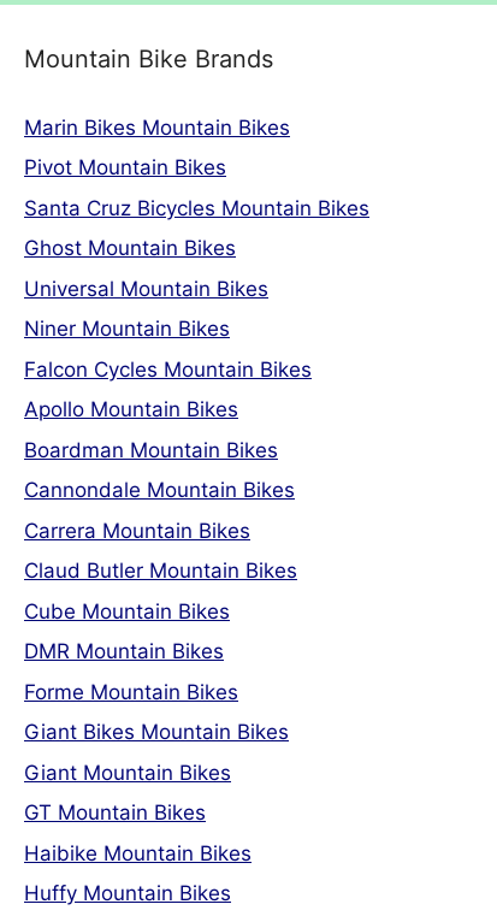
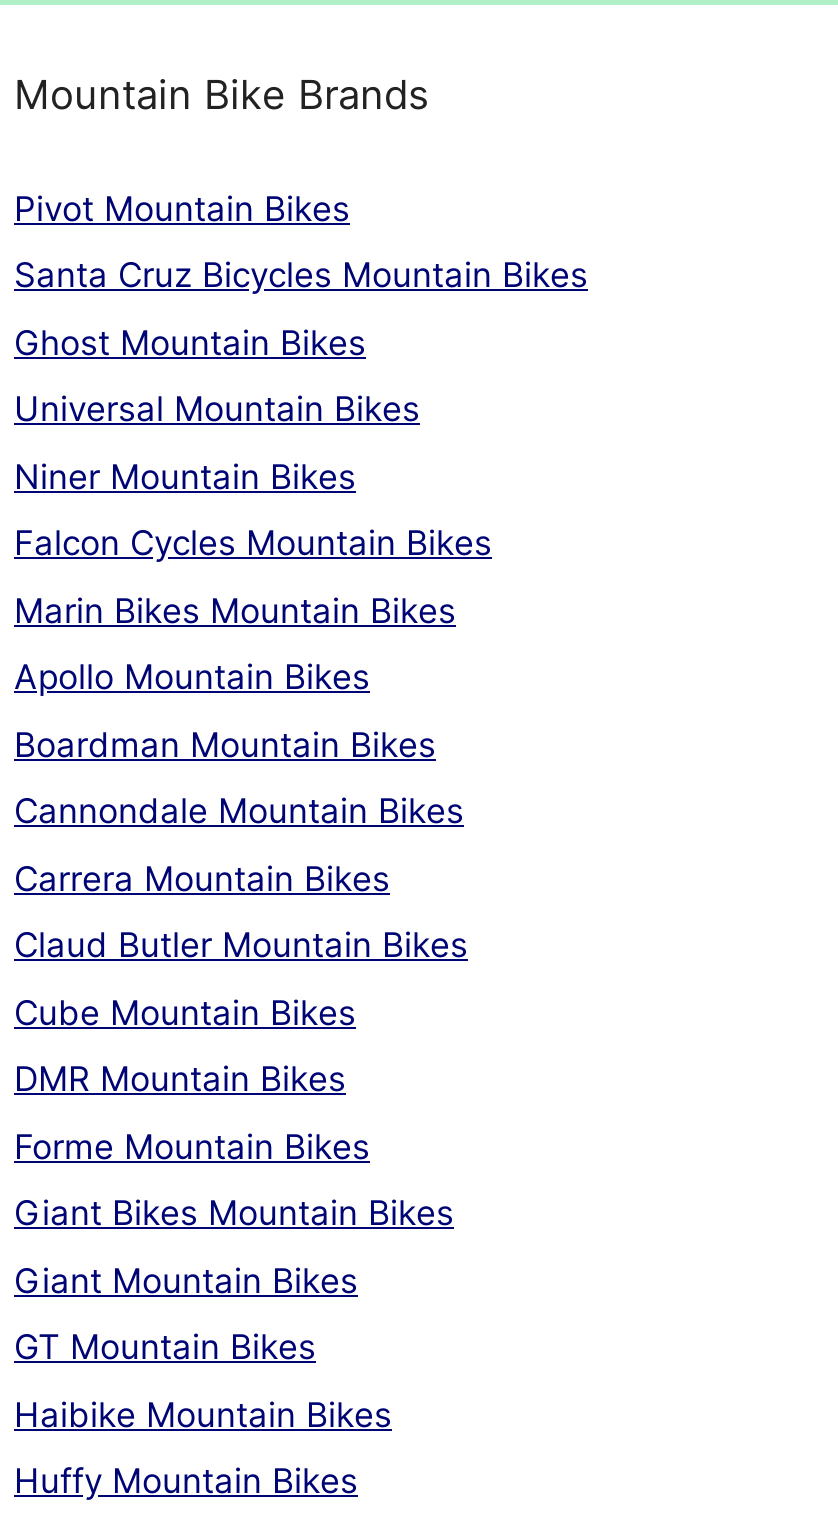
moved [24,115,290,139] -> [14,590,456,630]: Marin Bikes Mountain Bikes
moved [24,155,369,381] -> [14,188,588,563]: Pivot Mountain Bikes | Santa Cruz Bicycles Mountain Bikes | Ghost Mountain Bikes | Universal Mountain Bikes | Niner Mountain Bikes | Falcon Cycles Mountain Bikes

